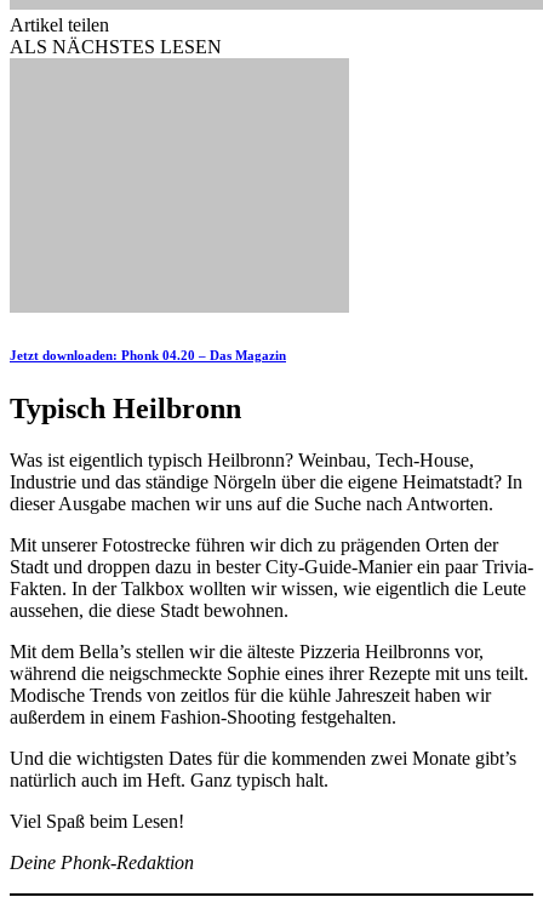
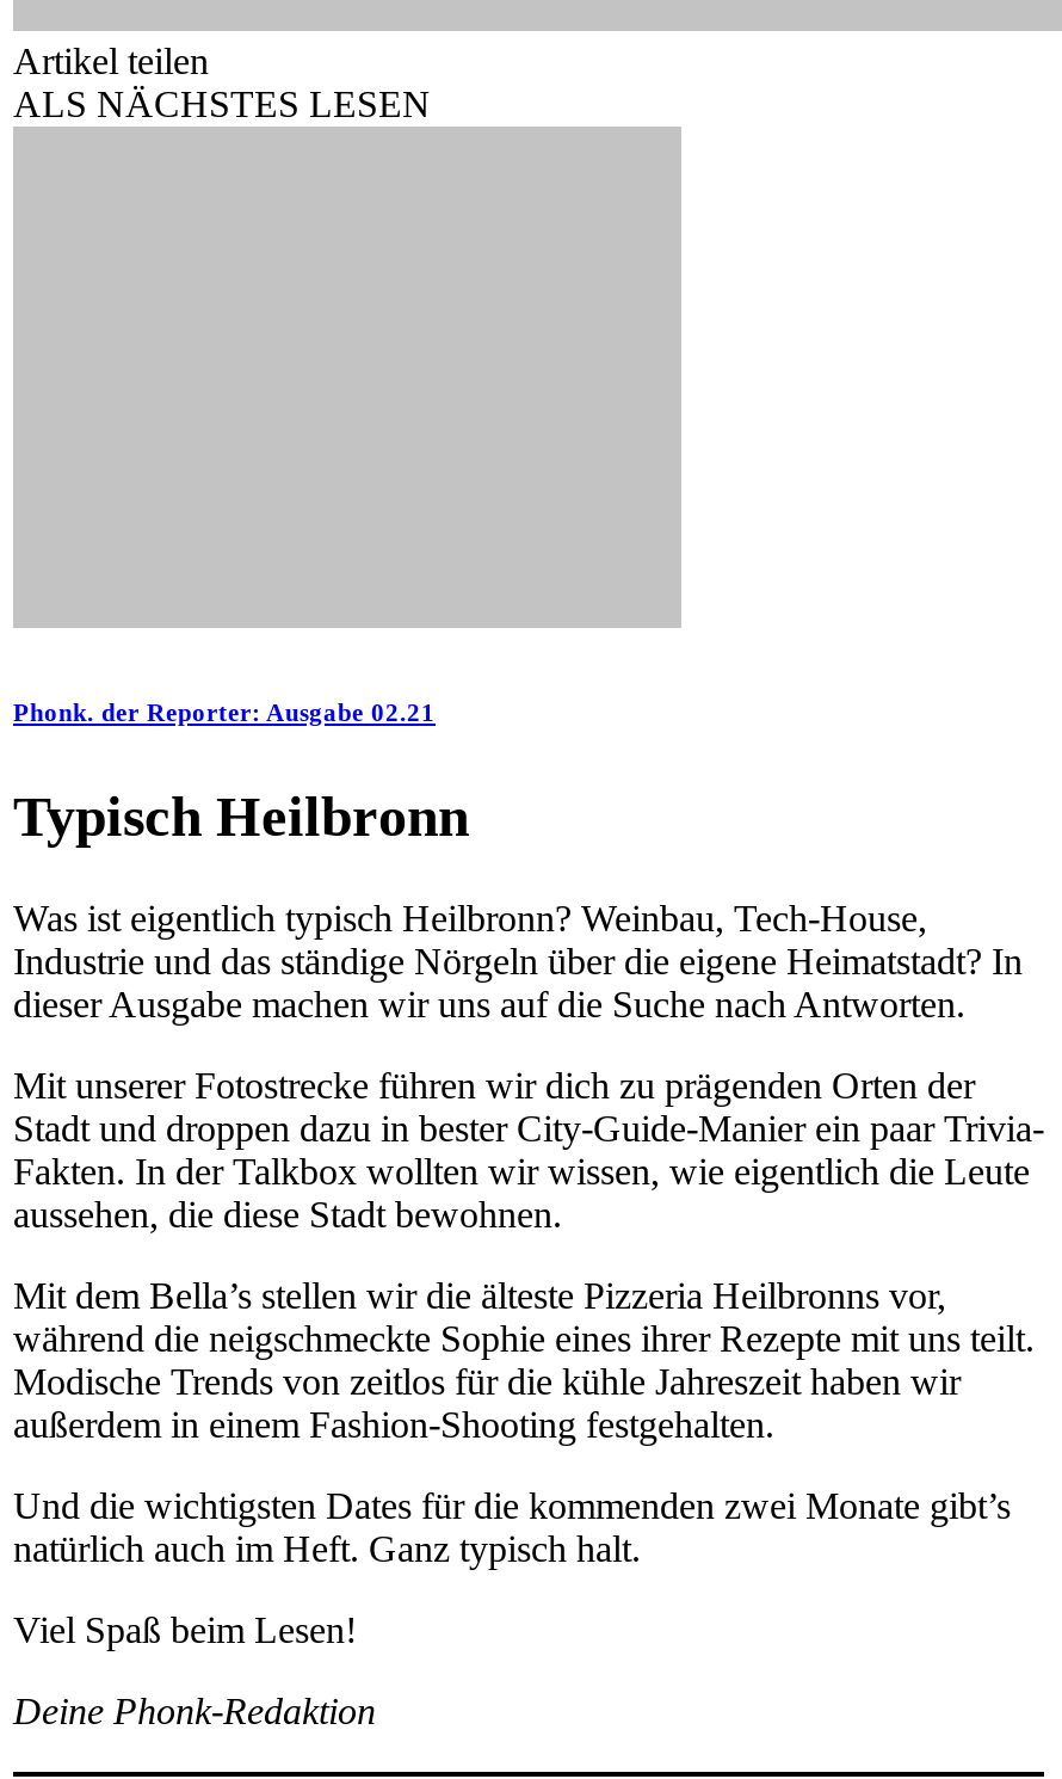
[10,348,286,362] Jetzt downloaden: Phonk 04.20 – Das Magazin -> [13,697,436,726] Phonk. der Reporter: Ausgabe 02.21

